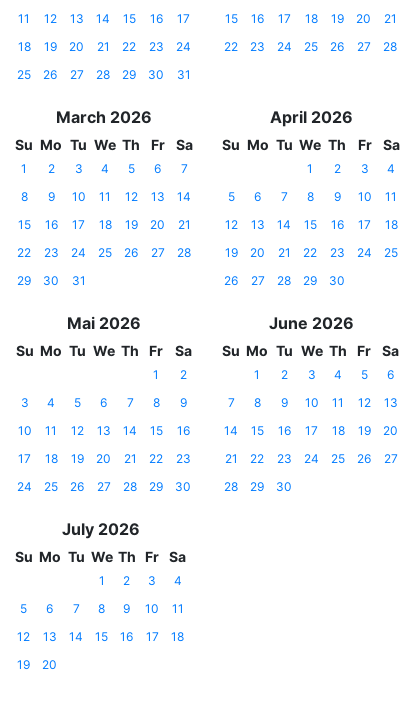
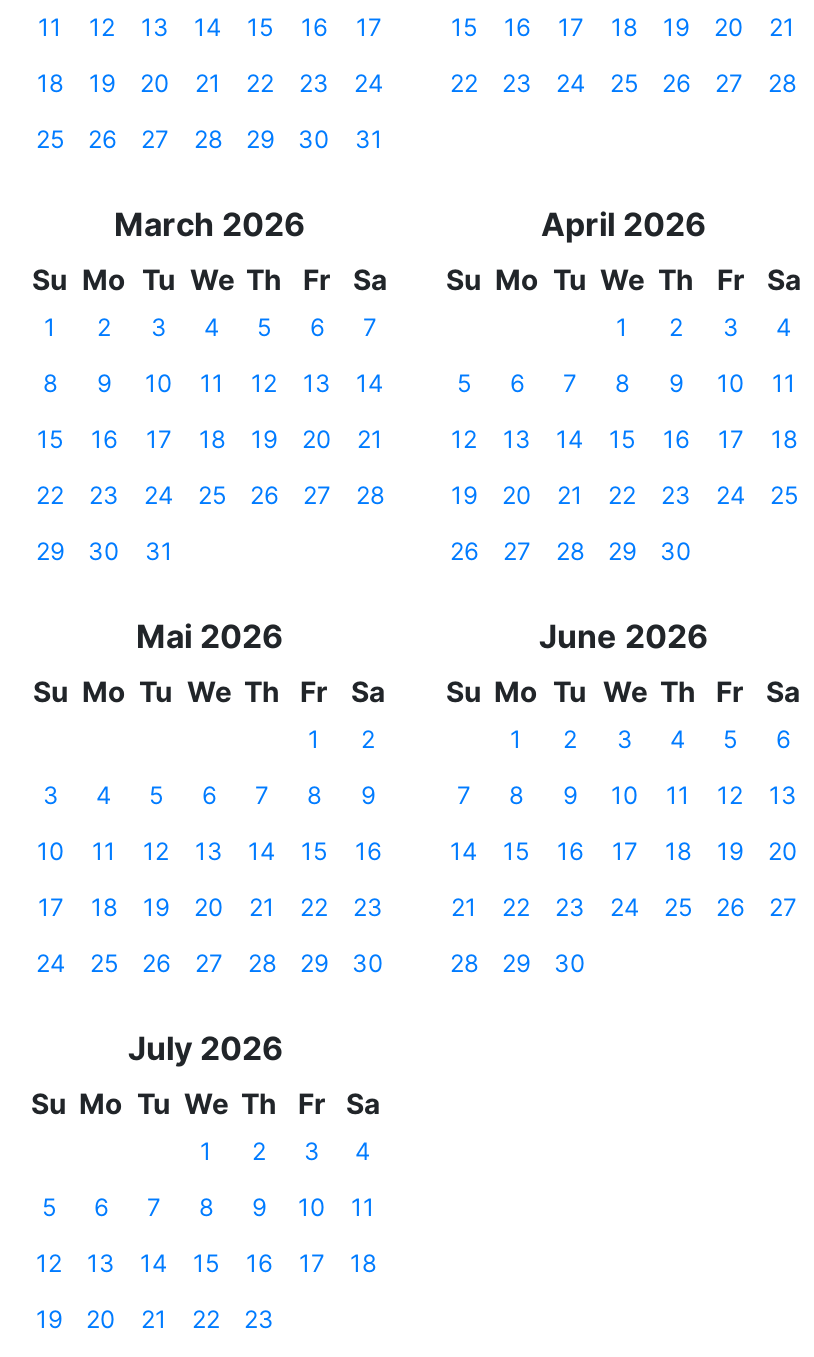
none -> [141,1303,274,1333] 21 | 22 | 23

